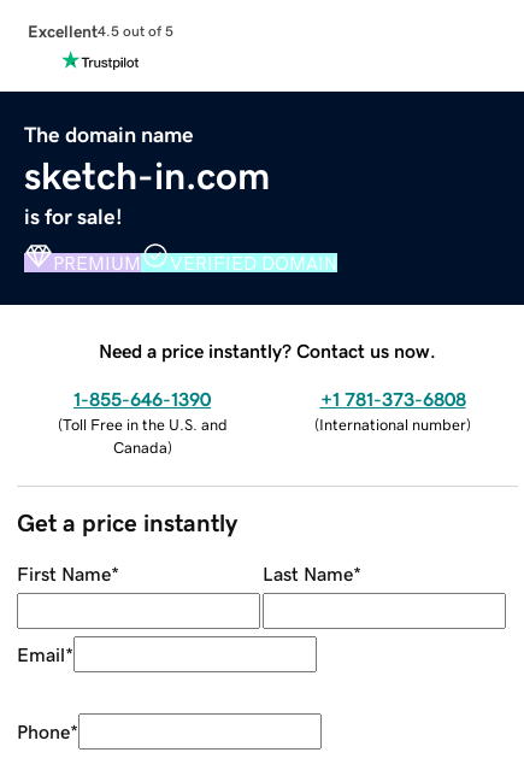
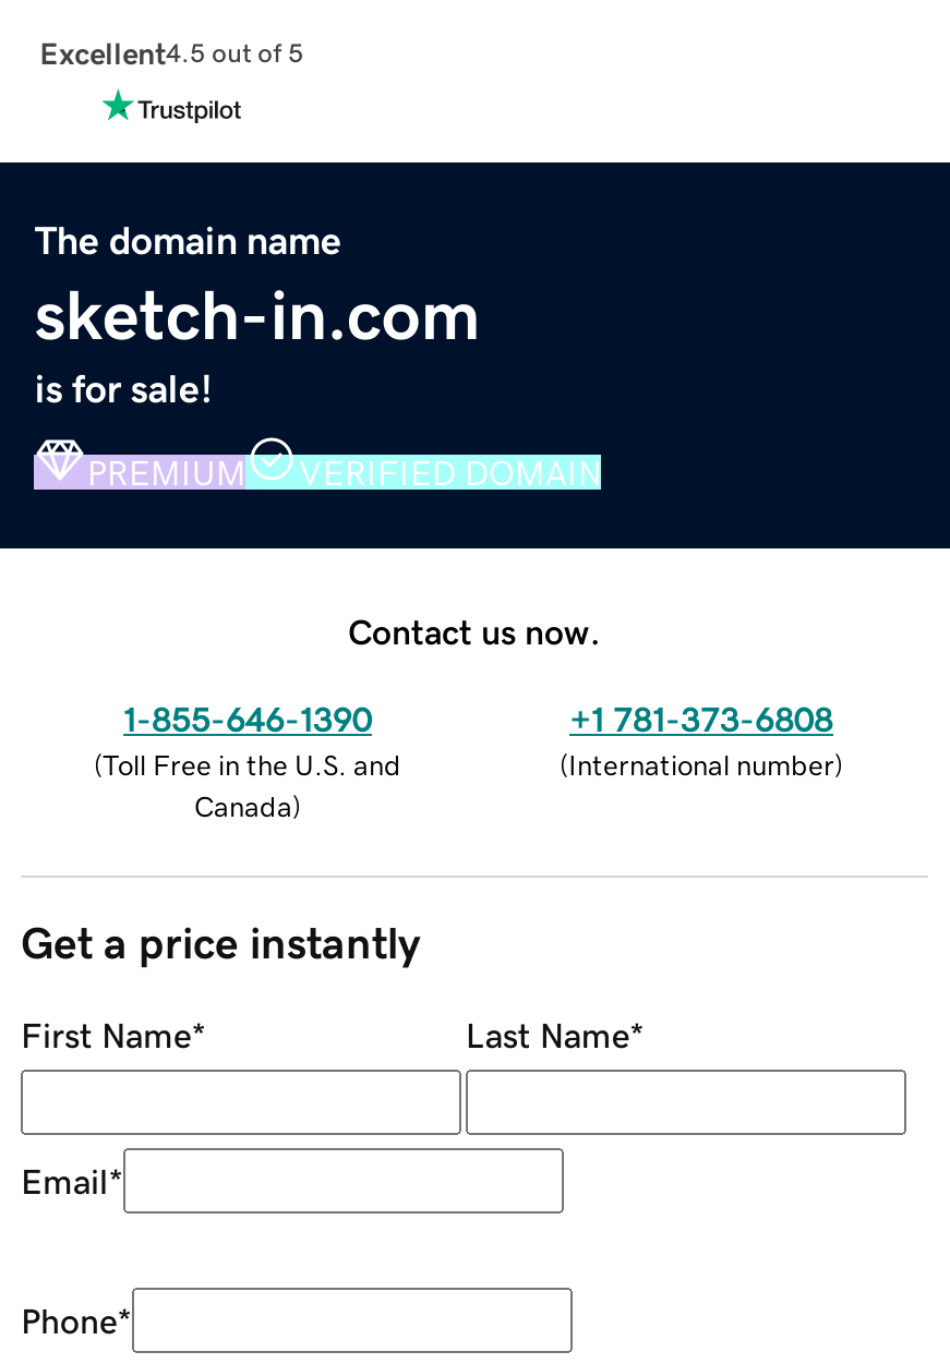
[99,341,436,360] Need a price instantly? Contact us now. -> [348,613,601,648] Contact us now.

